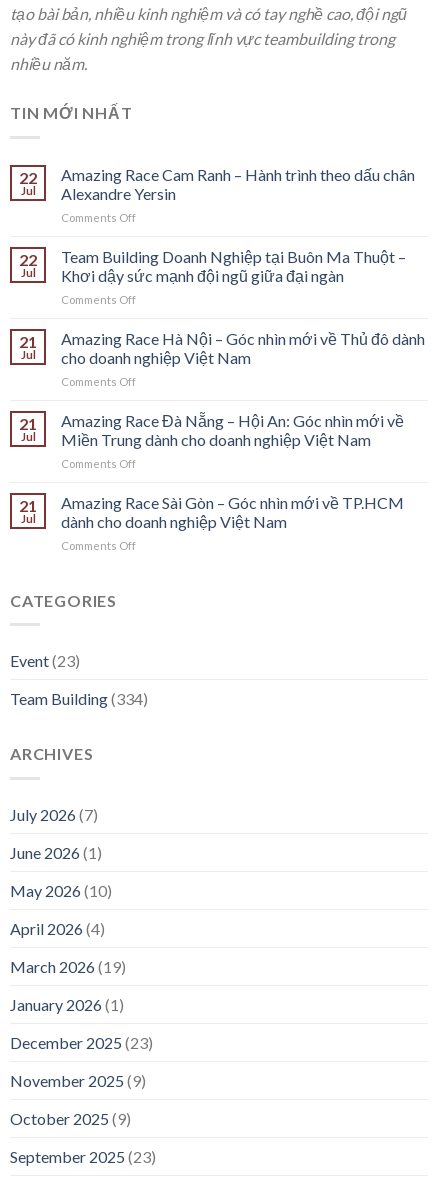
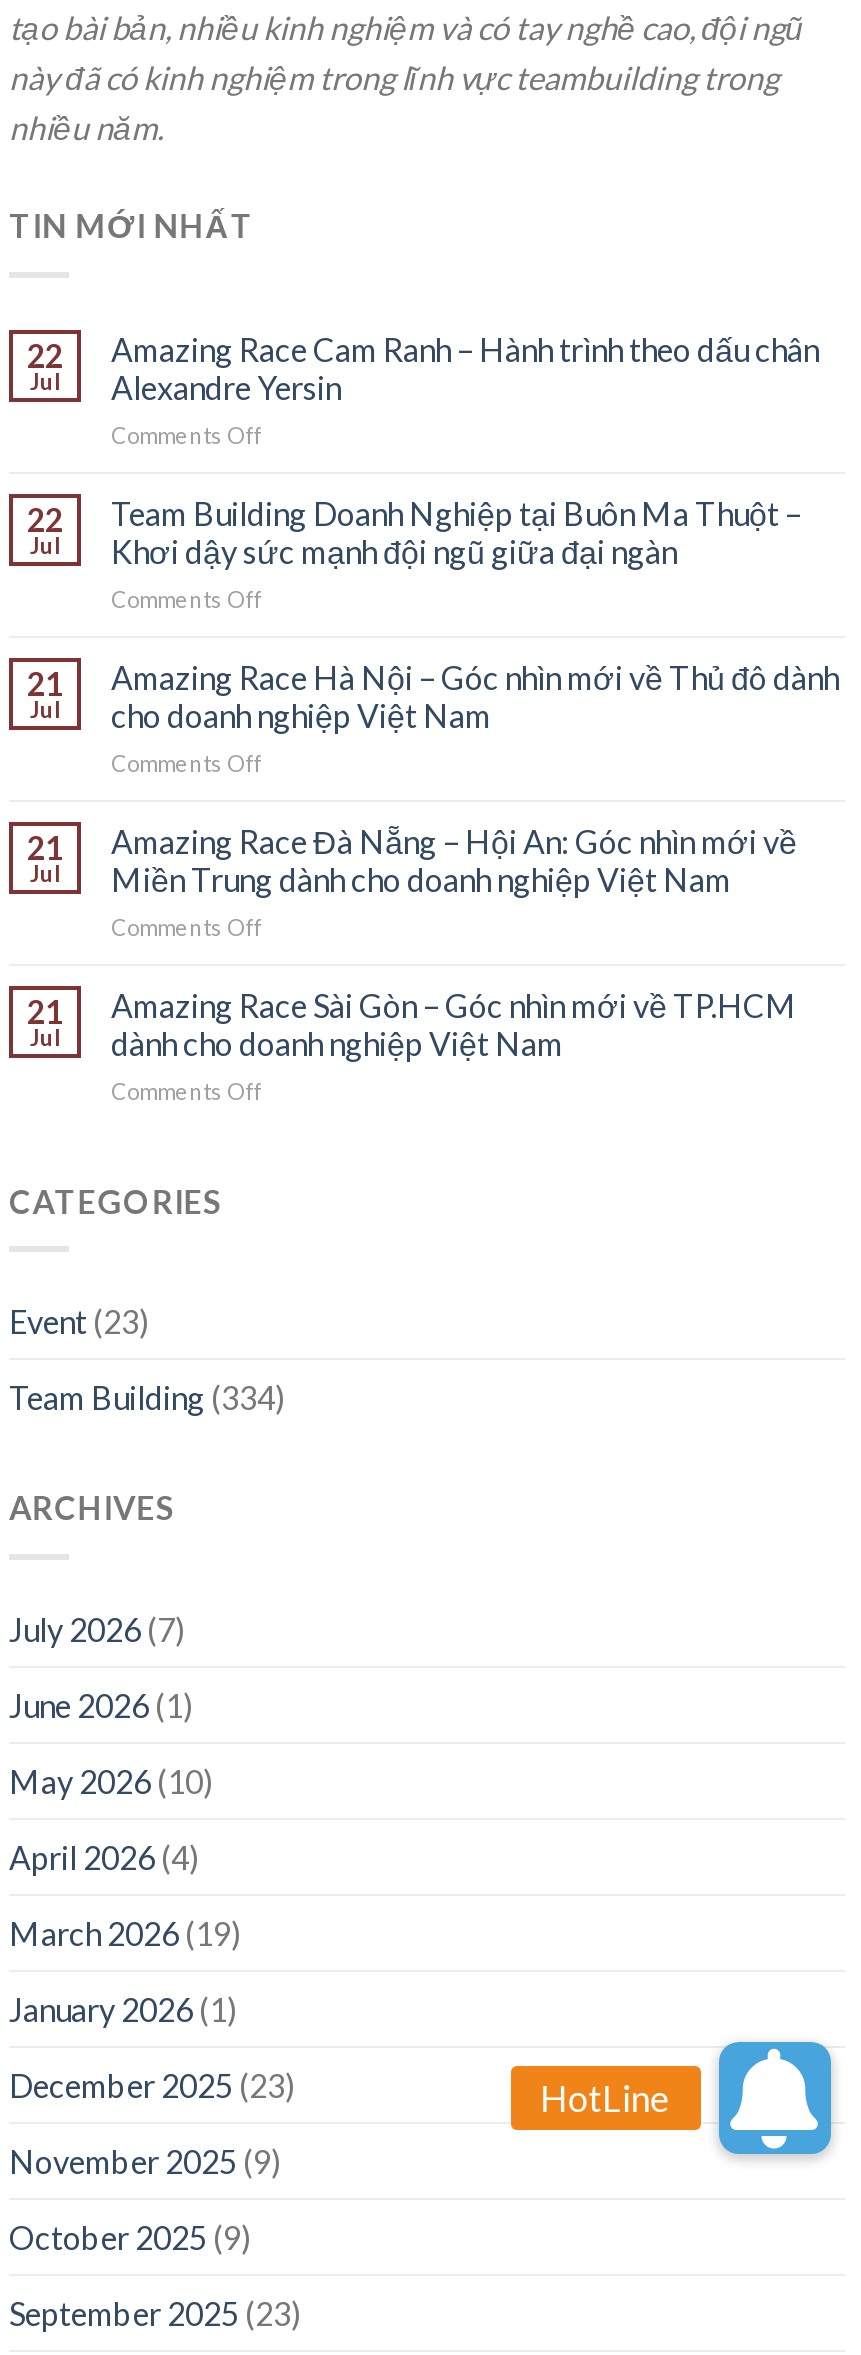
none -> [509,2038,837,2162] [image]

